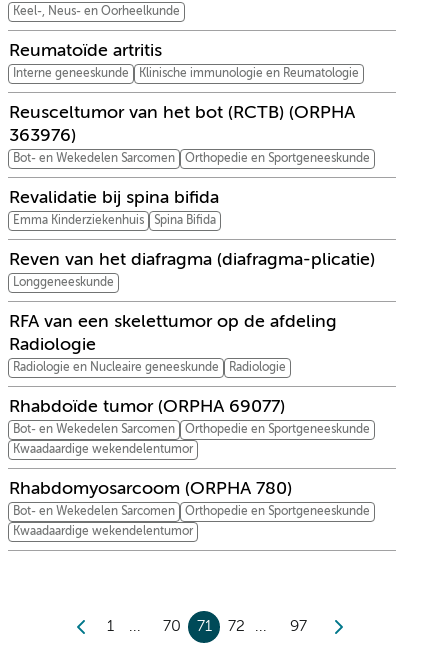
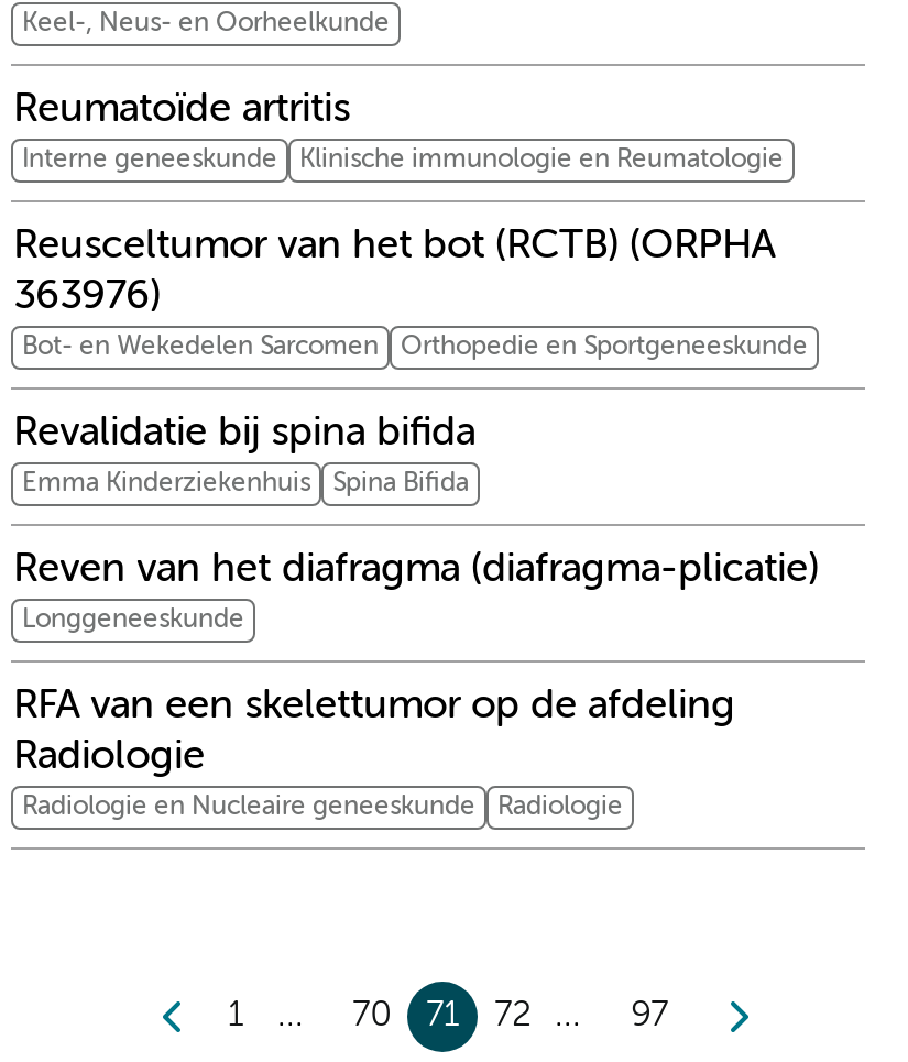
[9,398,370,538] Rhabdoïde tumor (ORPHA 69077) | Bot- en Wekedelen Sarcomen | Orthopedie en Sportgeneeskunde | Kwaadaardige wekendelentumor | Rhabdomyosarcoom (ORPHA 780) | Bot- en Wekedelen Sarcomen | Orthopedie en Sportgeneeskunde | Kwaadaardige wekendelentumor -> none

